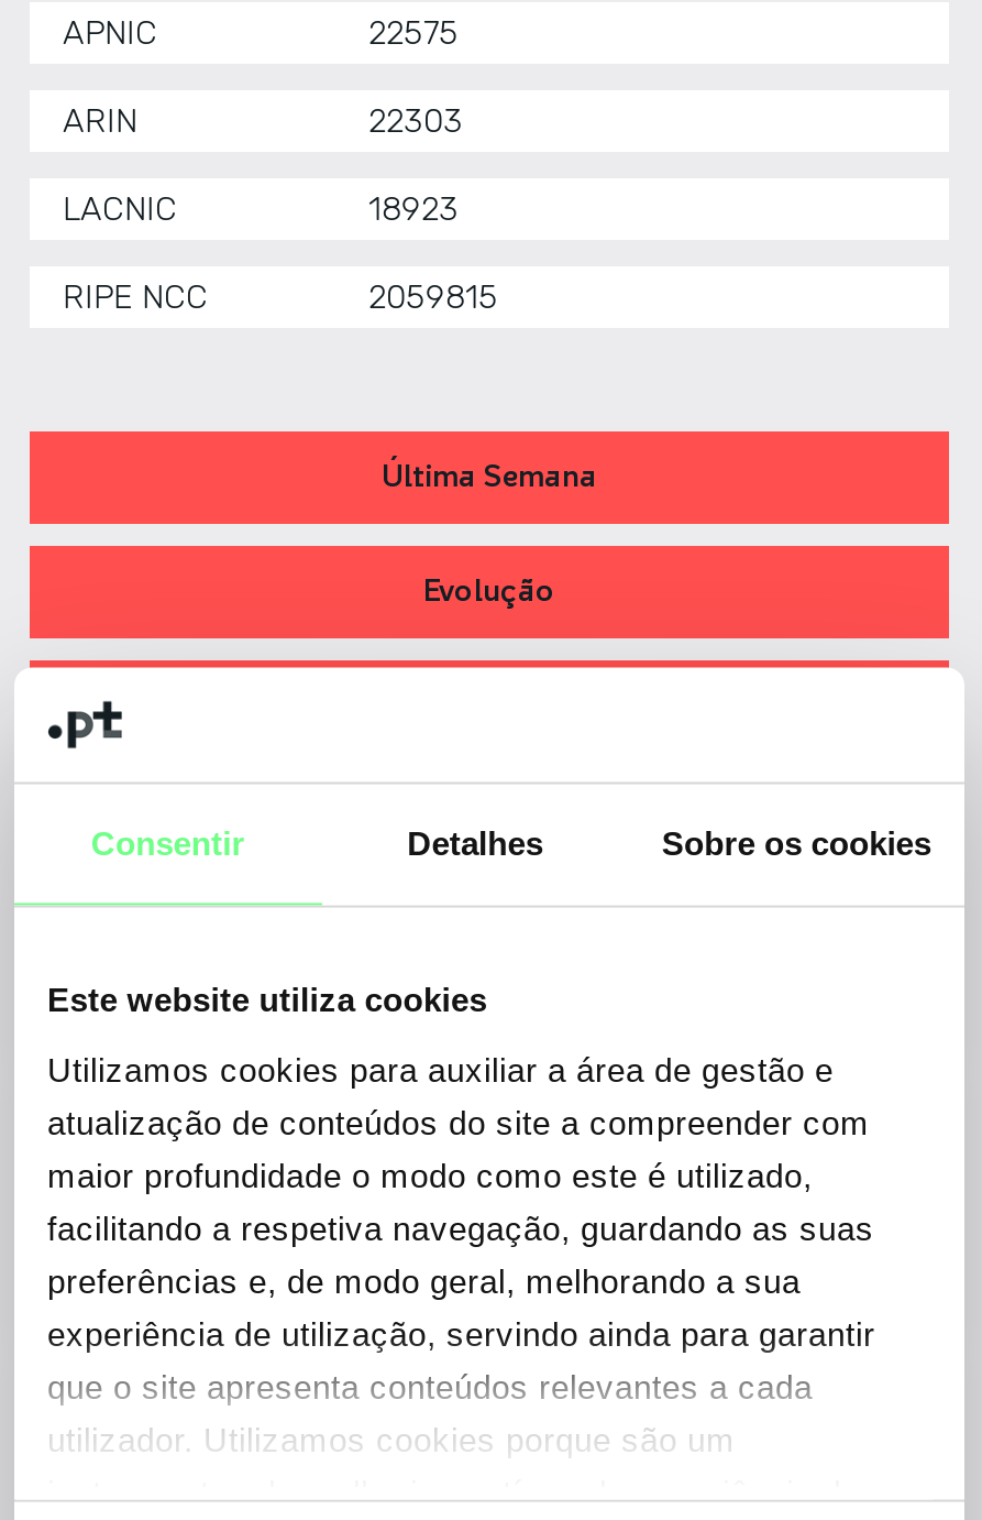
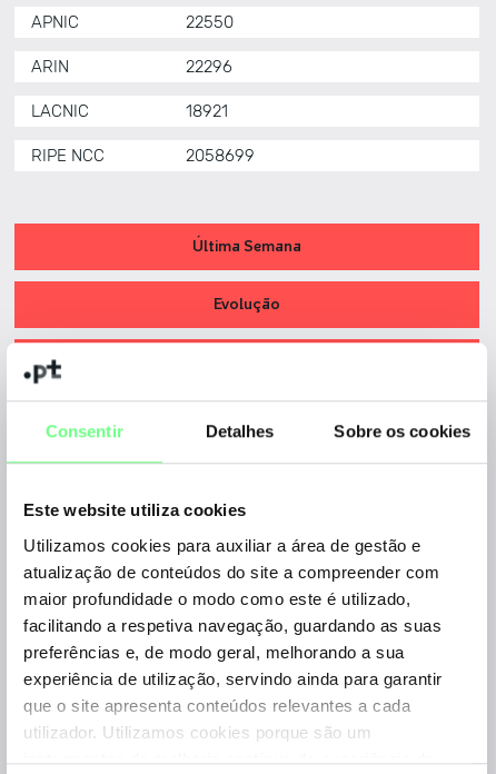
[368,13,459,52] 22575 -> [186,12,234,32] 22550
[368,101,463,140] 22303 -> [186,56,232,76] 22296
[368,189,459,228] 18923 -> [186,101,228,121] 18921
[368,277,498,316] 2059815 -> [186,145,255,165] 2058699

